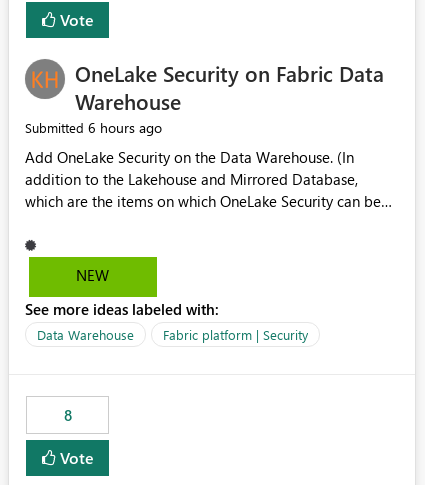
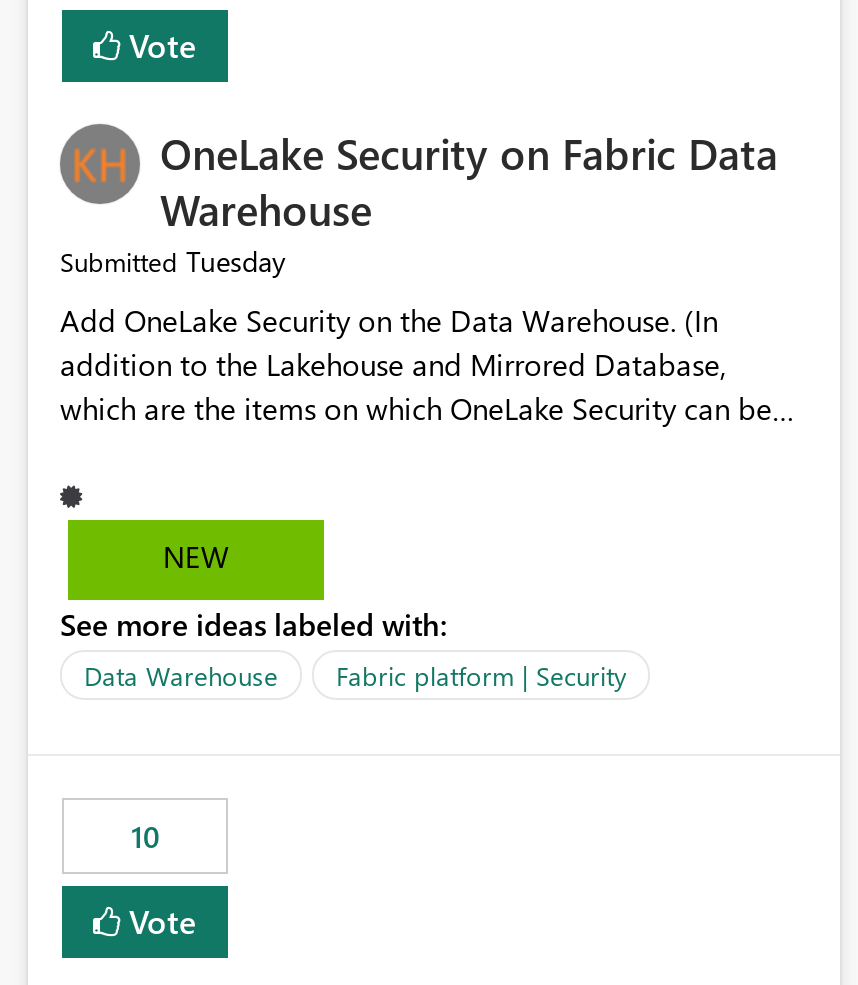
[25,118,162,137] Submitted 6 hours ago -> [60,243,286,281] Submitted Tuesday
[63,405,71,425] 8 -> [131,817,159,857] 10

